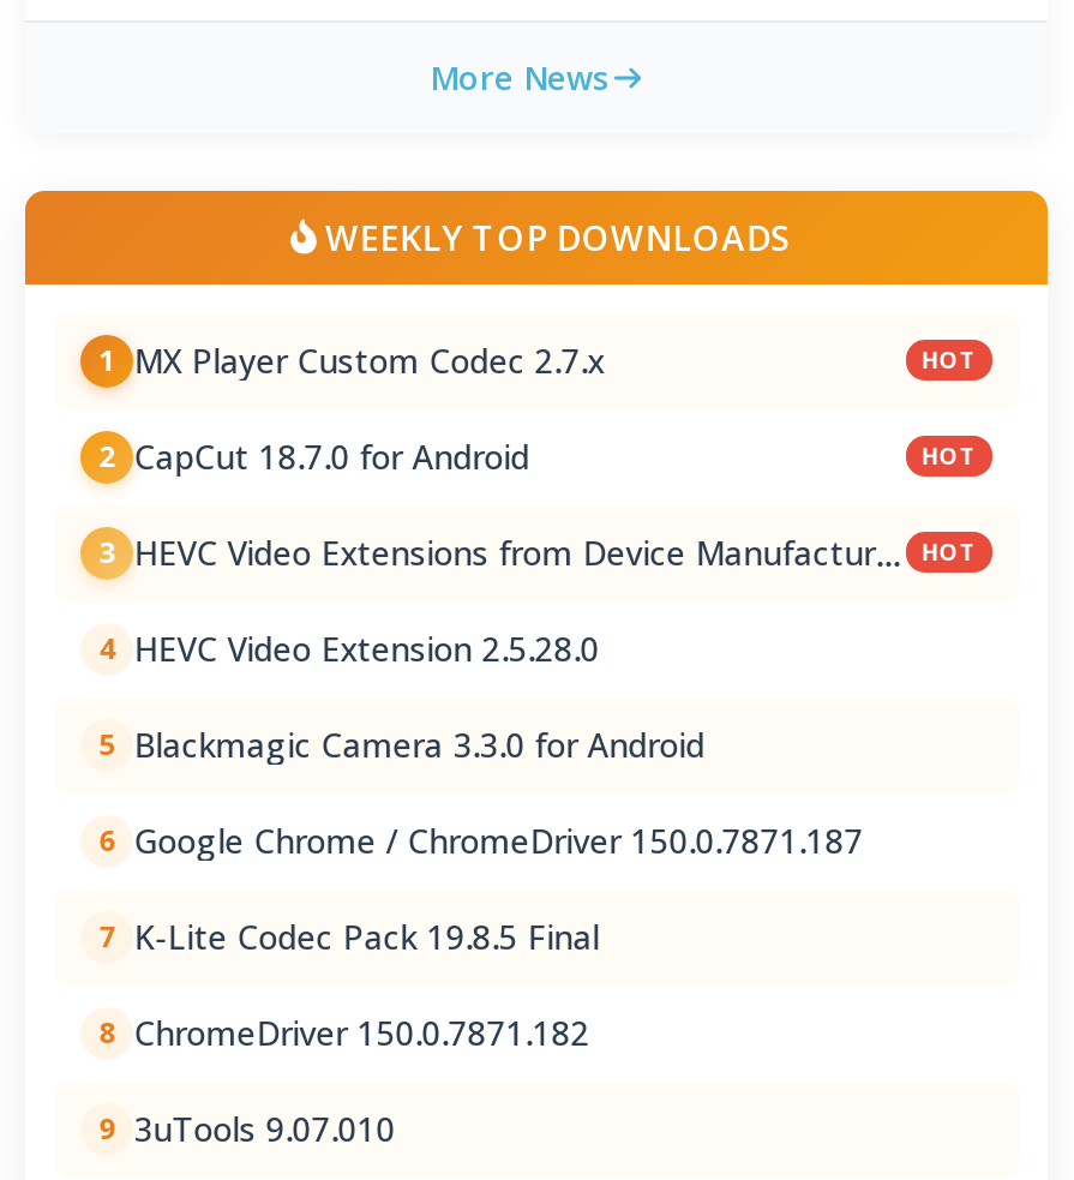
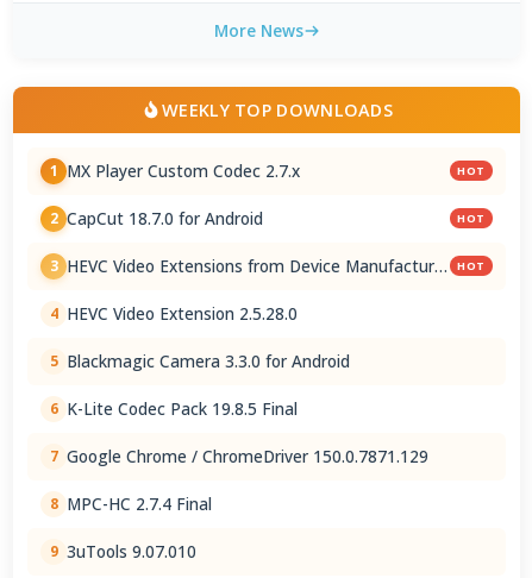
[99,818,863,864] 6 Google Chrome / ChromeDriver 150.0.7871.187 -> [50,398,298,420] 6 K-Lite Codec Pack 19.8.5 Final
[99,914,599,960] 7 K-Lite Codec Pack 19.8.5 Final -> [50,445,429,468] 7 Google Chrome / ChromeDriver 150.0.7871.129
[99,1010,590,1056] 8 ChromeDriver 150.0.7871.182 -> [50,493,212,515] 8 MPC-HC 2.7.4 Final

